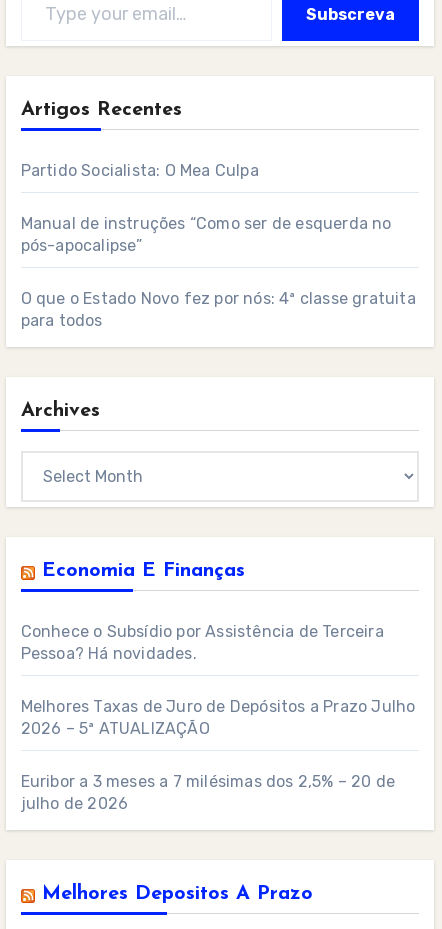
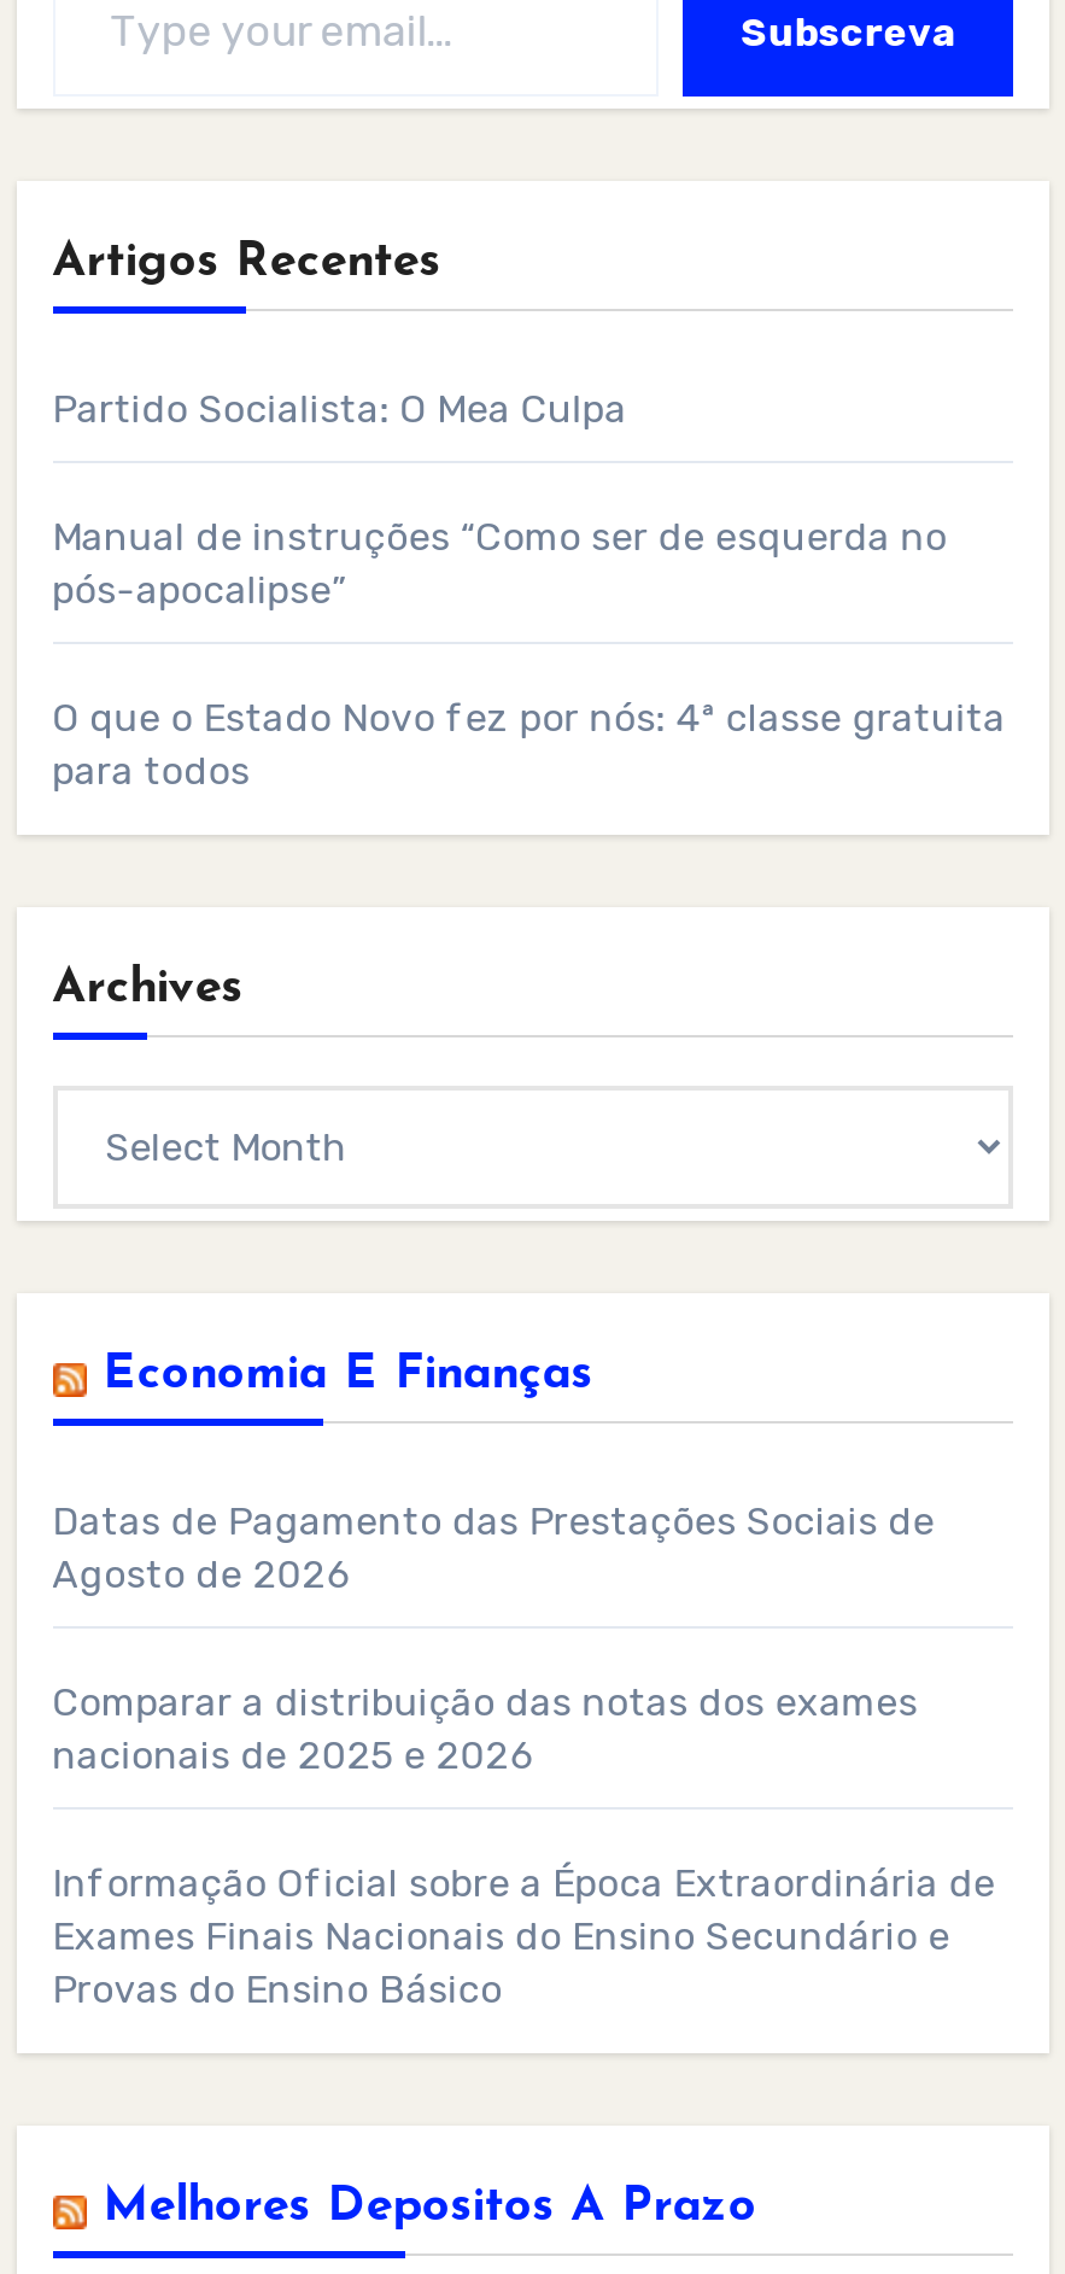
[21,622,384,663] Conhece o Subsídio por Assistência de Terceira | Pessoa? Há novidades. -> [52,1500,934,1598] Datas de Pagamento das Prestações Sociais de | Agosto de 2026
[21,697,415,738] Melhores Taxas de Juro de Depósitos a Prazo Julho | 2026 – 5ª ATUALIZAÇÃO -> [52,1680,918,1779] Comparar a distribuição das notas dos exames | nacionais de 2025 e 2026
[21,772,395,813] Euribor a 3 meses a 7 milésimas dos 2,5% – 20 de | julho de 2026 -> [52,1861,995,2013] Informação Oficial sobre a Época Extraordinária de | Exames Finais Nacionais do Ensino Secundário e | Provas do Ensino Básico

